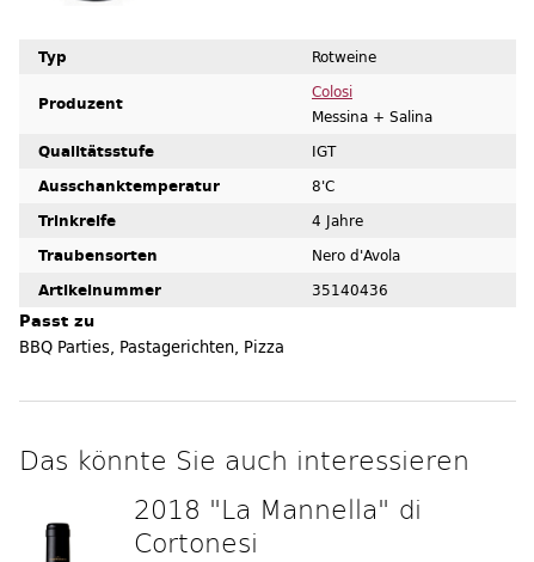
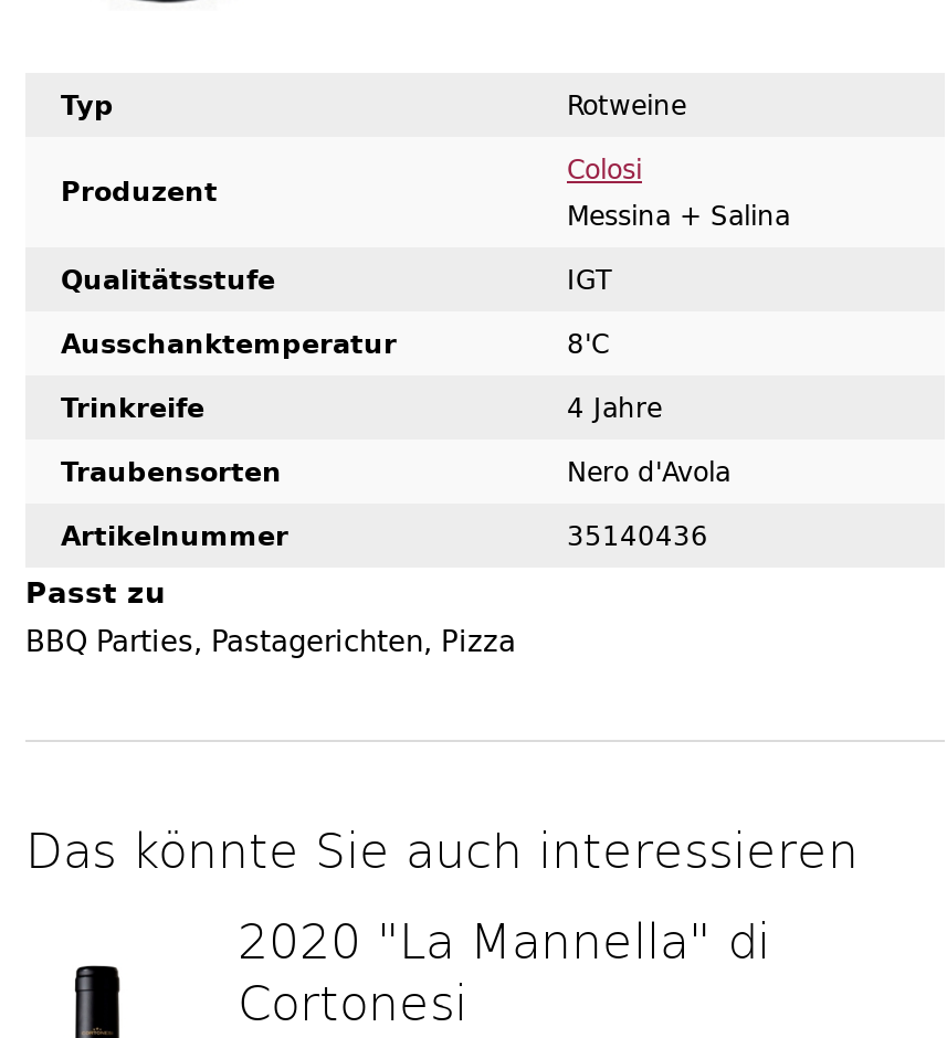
[134,490,422,526] 2018 "La Mannella" di -> [238,905,770,972] 2020 "La Mannella" di

